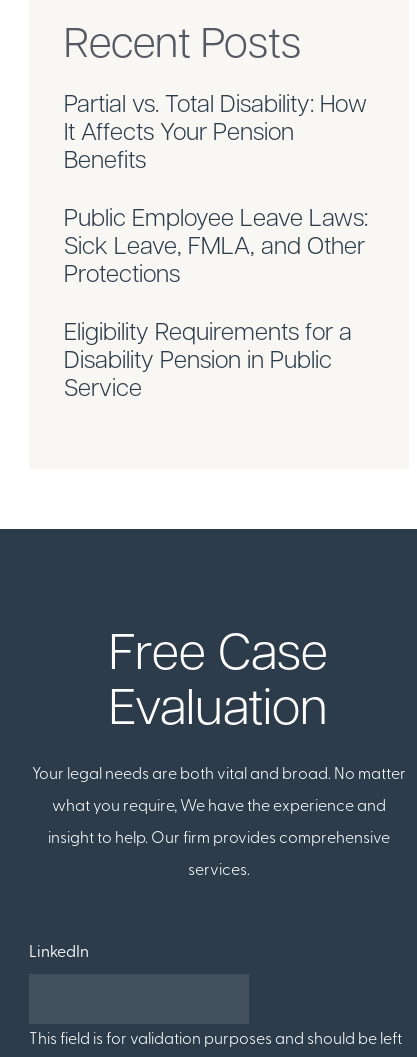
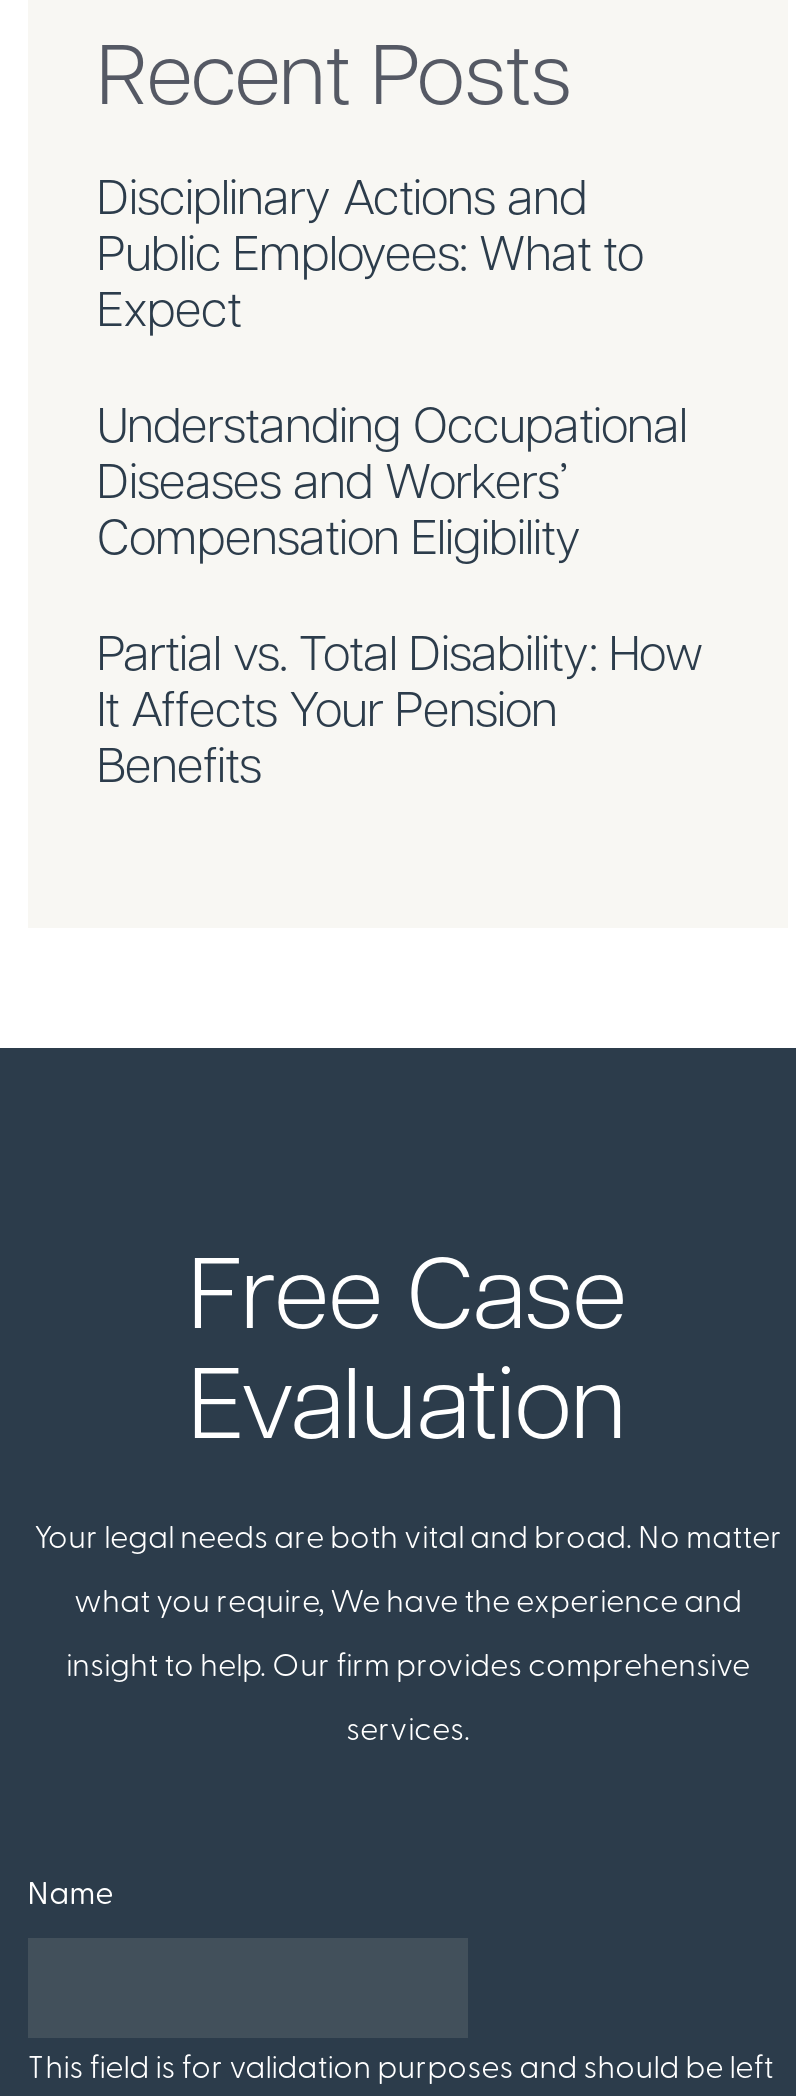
none -> [97,178,687,566] Disciplinary Actions and | Public Employees: What to | Expect | Understanding Occupational | Diseases and Workers’ | Compensation Eligibility
moved [64,94,367,174] -> [97,634,703,794]: Partial vs. Total Disability: How | It Affects Your Pension | Benefits
[64,208,368,402] Public Employee Leave Laws: | Sick Leave, FMLA, and Other | Protections | Eligibility Requirements for a | Disability Pension in Public | Service -> none
[29,945,89,961] LinkedIn -> [27,1880,113,1912] Name

